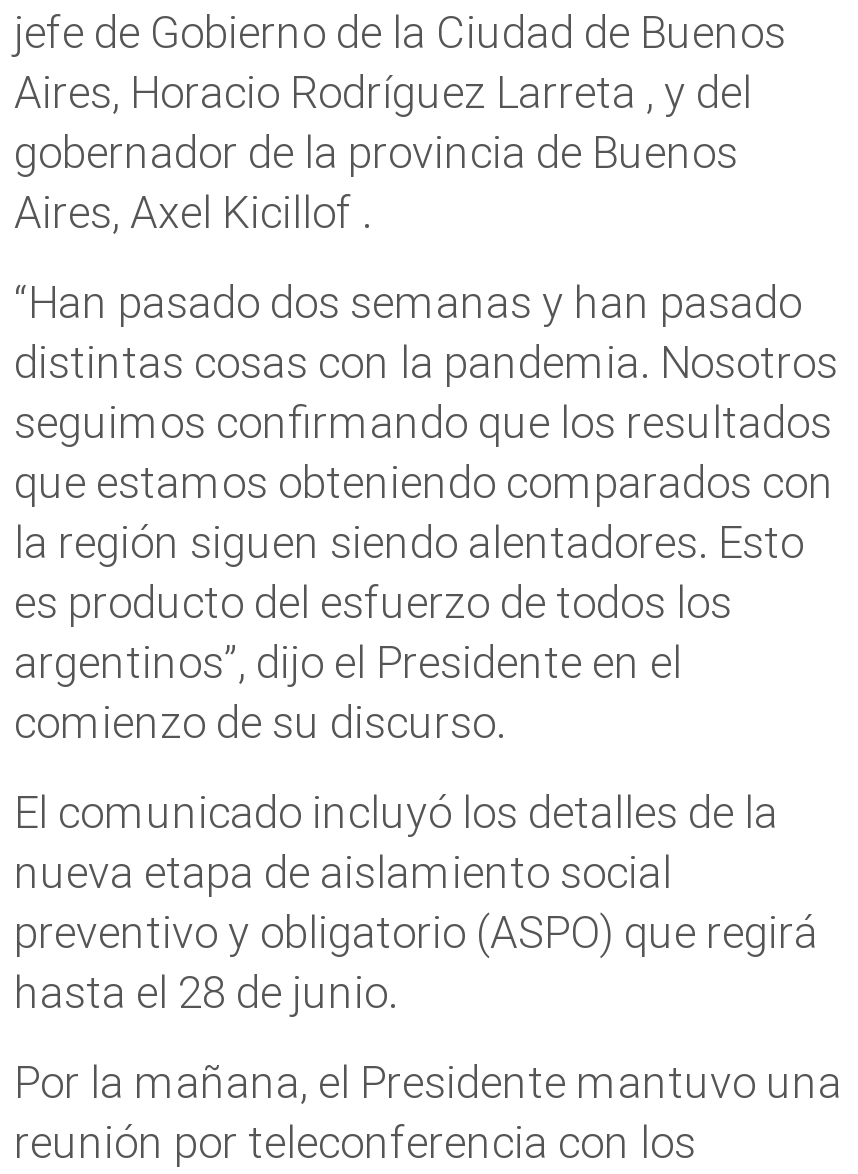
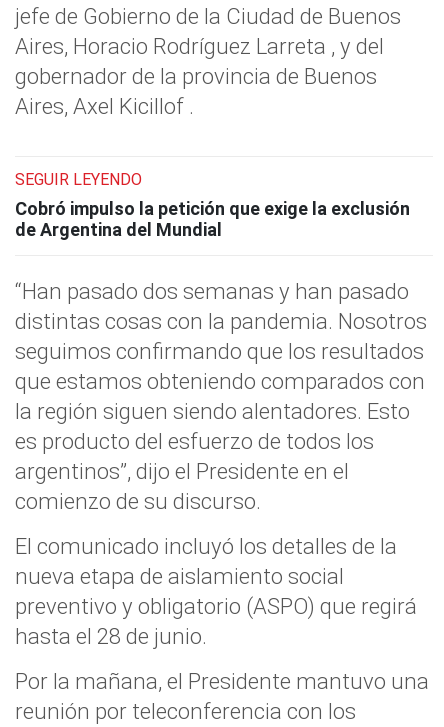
none -> [15,170,410,240] SEGUIR LEYENDO | Cobró impulso la petición que exige la exclusión | de Argentina del Mundial

